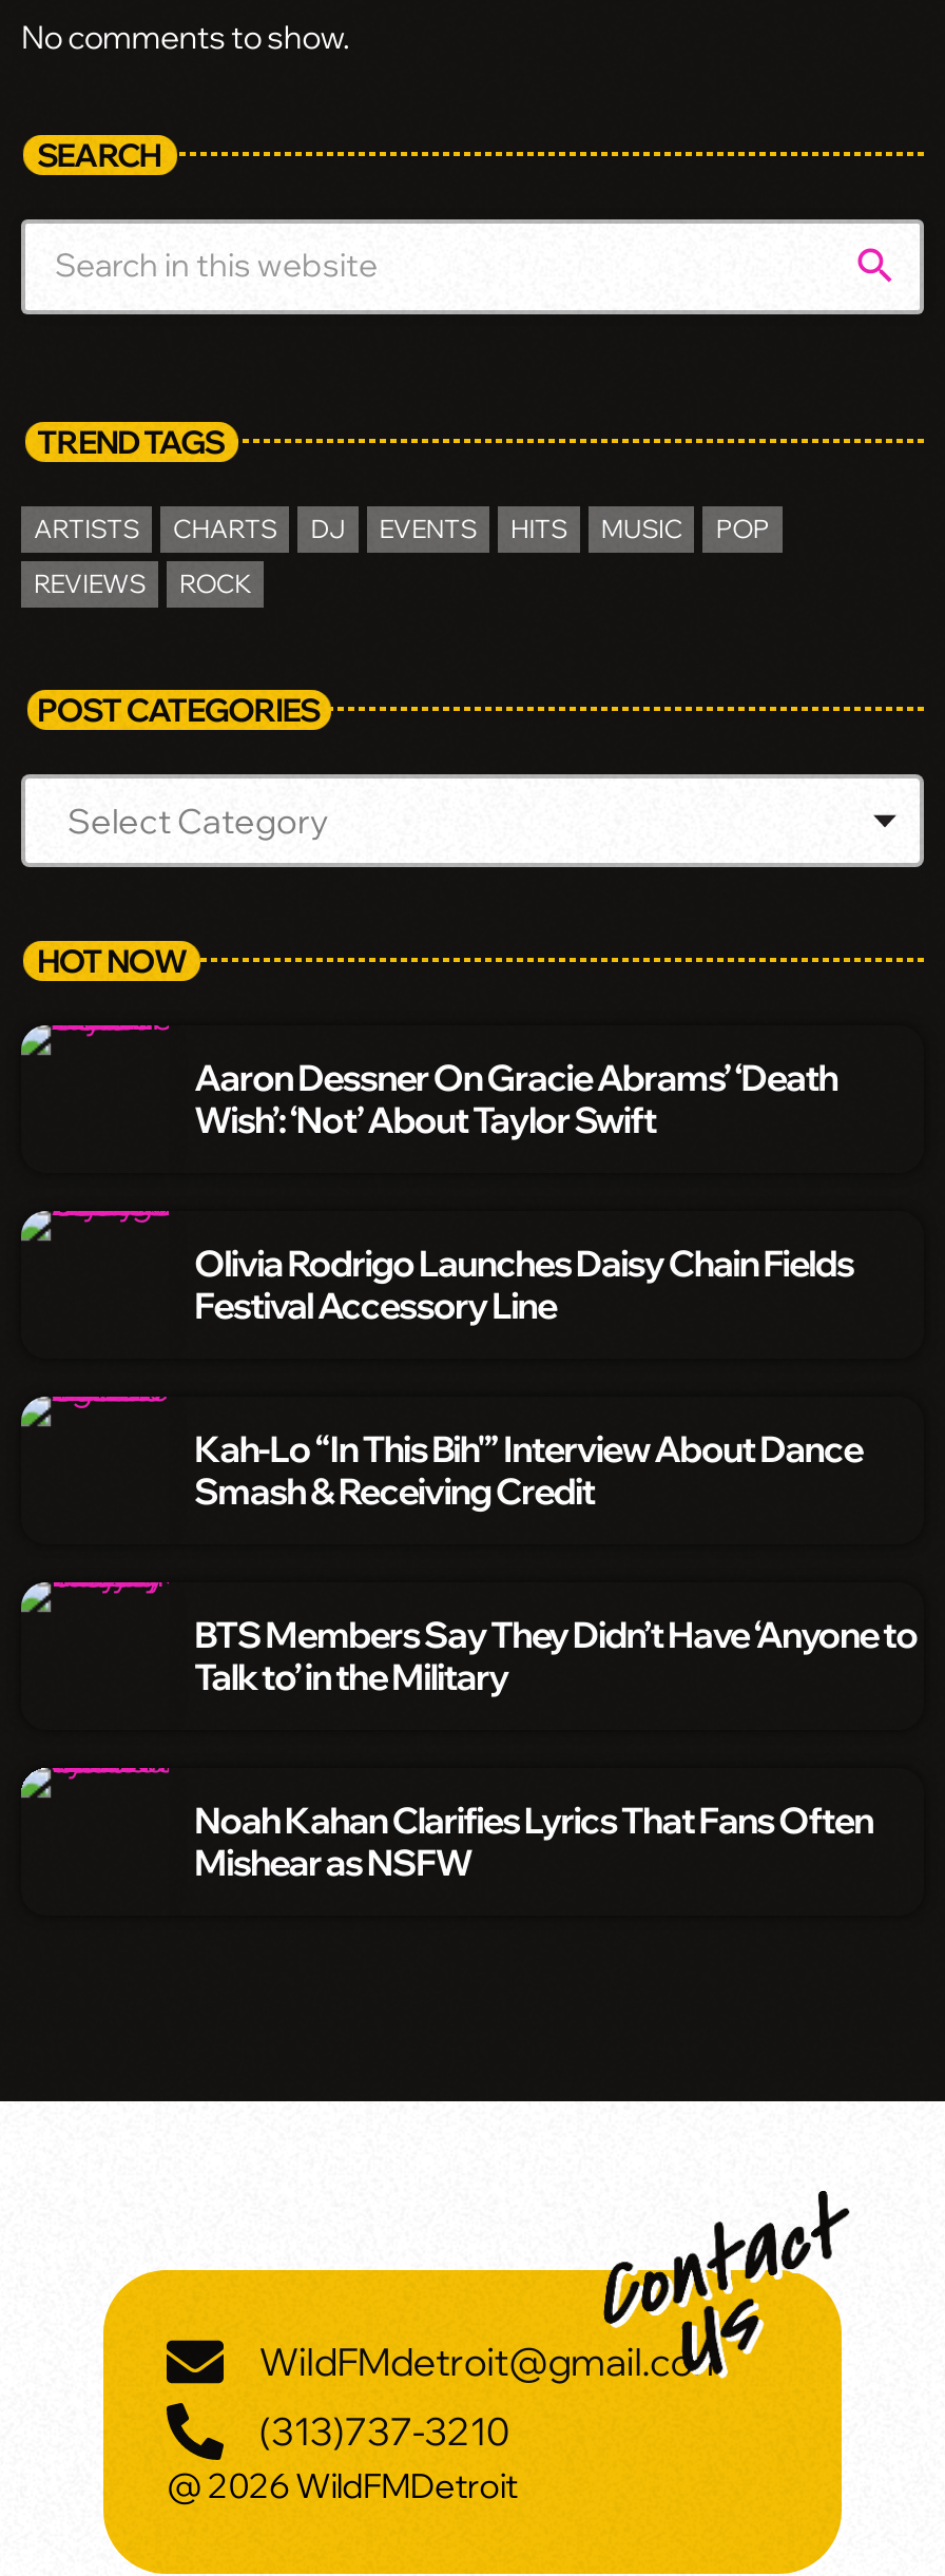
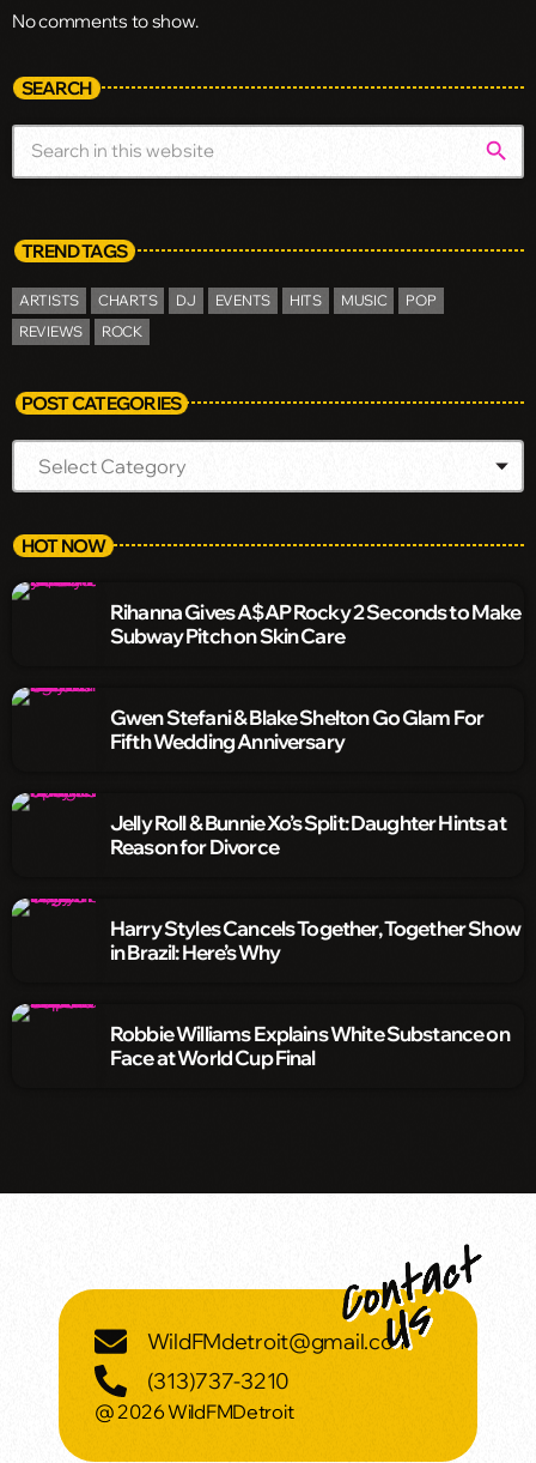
[194,1054,837,1140] Aaron Dessner On Gracie Abrams’ ‘Death | Wish’: ‘Not’ About Taylor Swift -> [110,598,521,648] Rihanna Gives A$AP Rocky 2 Seconds to Make | Subway Pitch on Skin Care
[194,1239,853,1326] Olivia Rodrigo Launches Daisy Chain Fields | Festival Accessory Line -> [110,704,484,753] Gwen Stefani & Blake Shelton Go Glam For | Fifth Wedding Anniversary
[194,1425,862,1512] Kah-Lo “In This Bih'” Interview About Dance | Smash & Receiving Credit -> [110,809,506,859] Jelly Roll & Bunnie Xo’s Split: Daughter Hints at | Reason for Divorce
[194,1611,917,1697] BTS Members Say They Didn’t Have ‘Anyone to | Talk to’ in the Military -> [110,915,520,964] Harry Styles Cancels Together, Together Show | in Brazil: Here’s Why
[194,1796,873,1883] Noah Kahan Clarifies Lyrics That Fans Often | Mishear as NSFW -> [110,1020,509,1069] Robbie Williams Explains White Substance on | Face at World Cup Final

